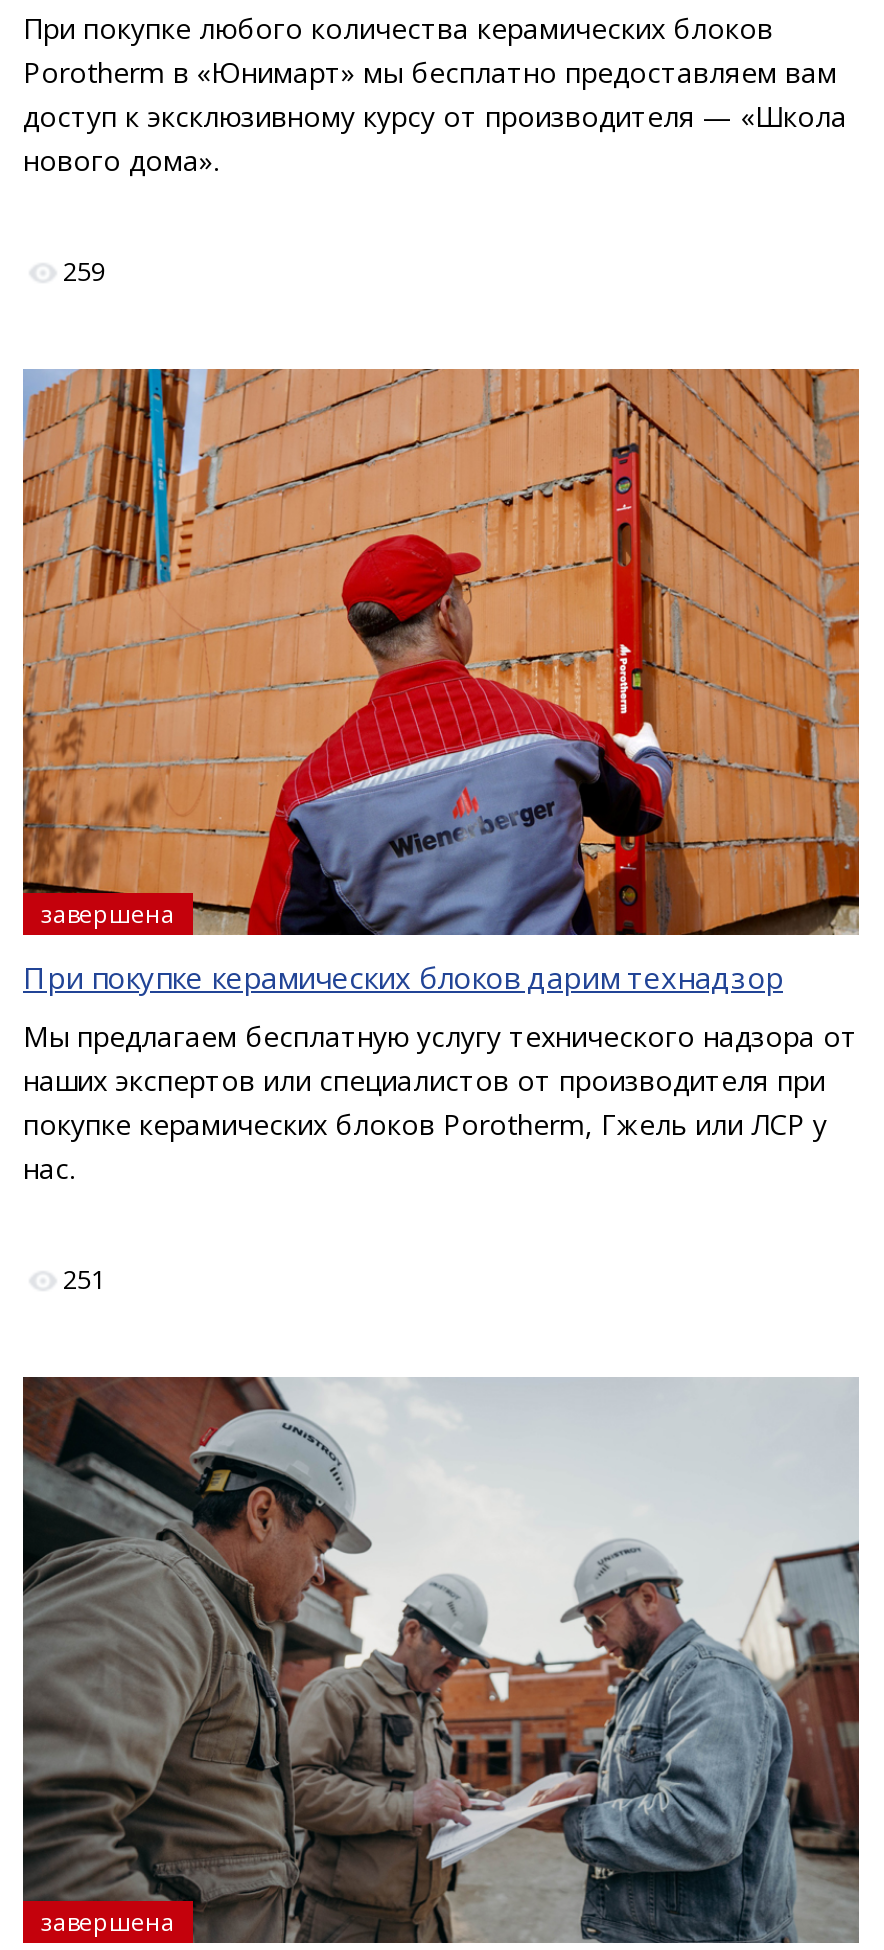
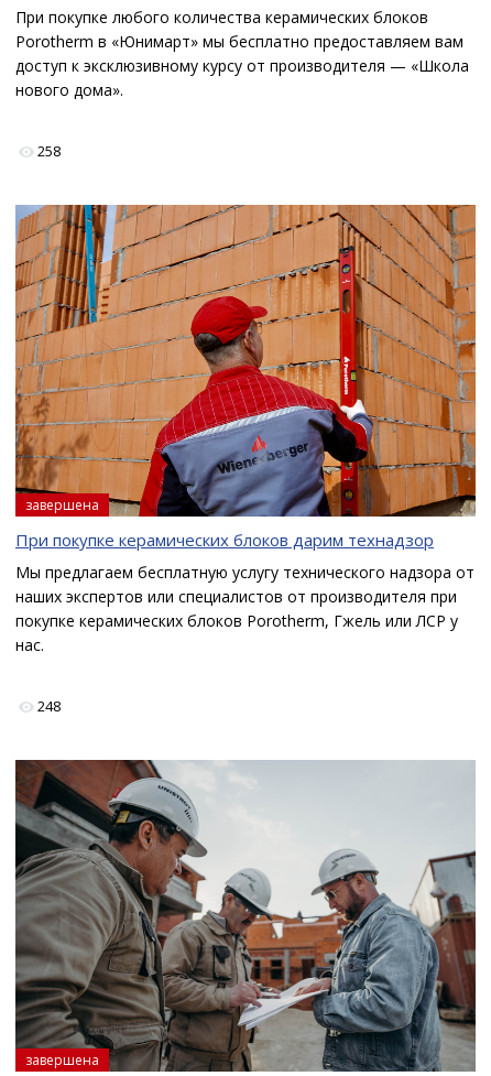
[63,253,105,289] 259 -> [37,141,61,161] 258
[63,1261,105,1297] 251 -> [37,696,61,716] 248

